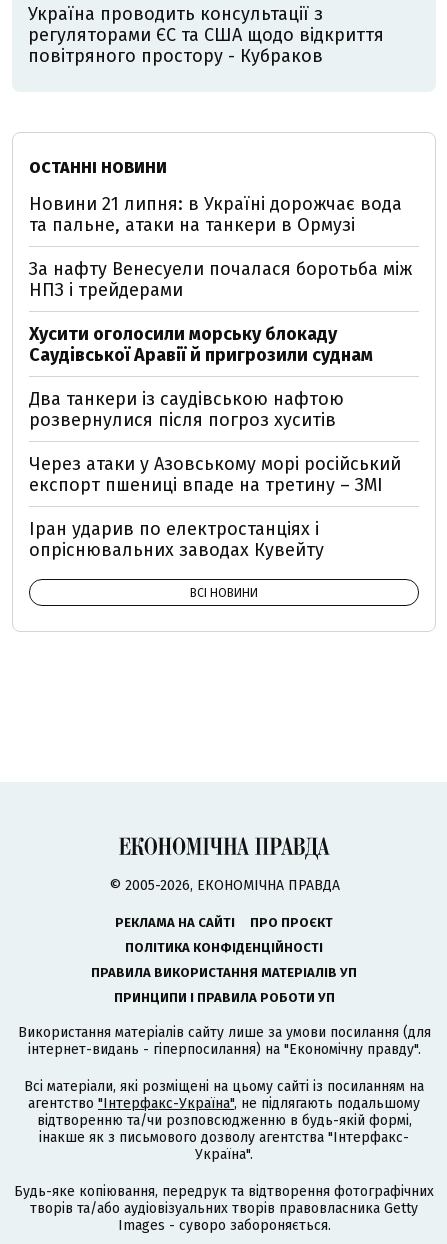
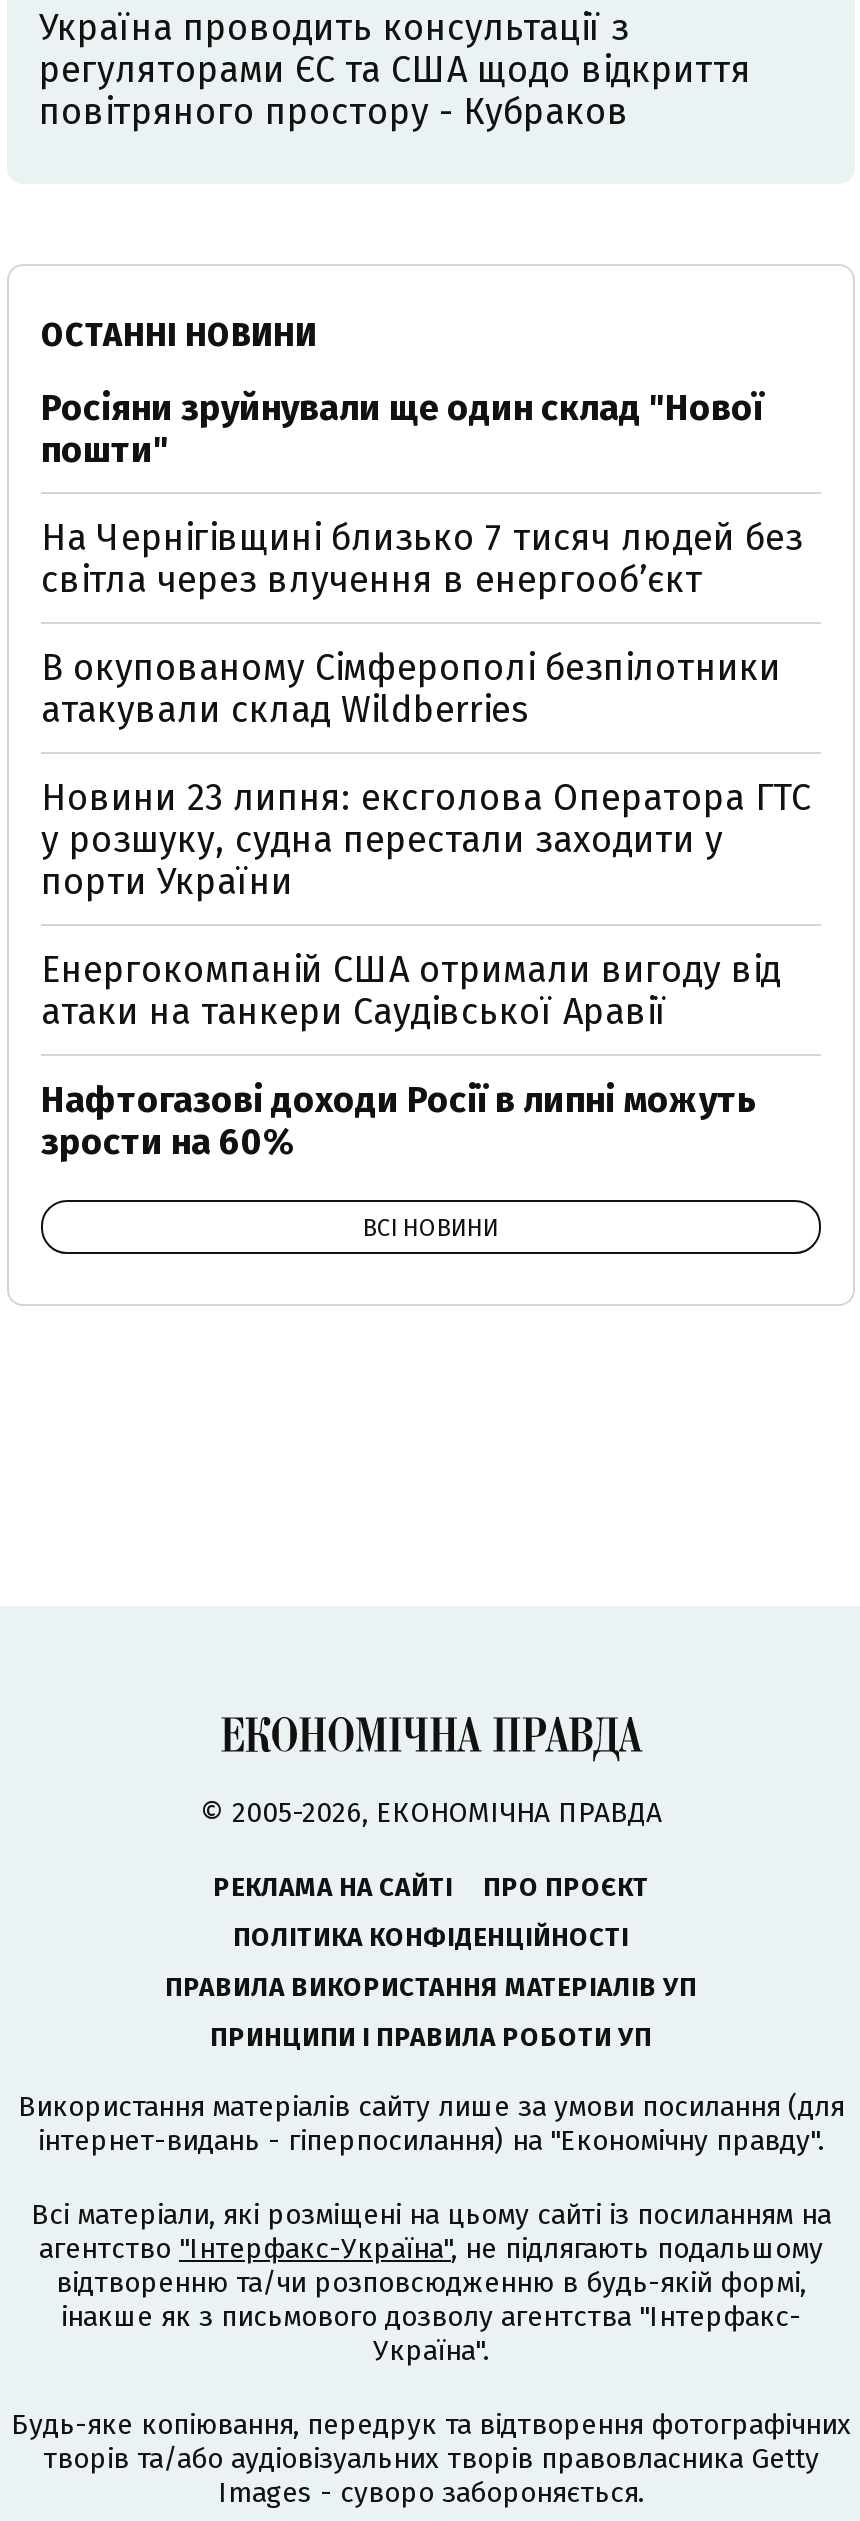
[29,193,402,236] Новини 21 липня: в Україні дорожчає вода | та пальне, атаки на танкери в Ормузі -> [41,386,763,472] Росіяни зруйнували ще один склад "Нової | пошти"
[29,258,412,301] За нафту Венесуели почалася боротьба між | НПЗ і трейдерами -> [41,516,803,602] На Чернігівщині близько 7 тисяч людей без | світла через влучення в енергообʼєкт
[29,323,373,366] Хусити оголосили морську блокаду | Саудівської Аравії й пригрозили суднам -> [41,646,781,732] В окупованому Сімферополі безпілотники | атакували склад Wildberries
[29,388,344,431] Два танкери із саудівською нафтою | розвернулися після погроз хуситів -> [41,776,811,904] Новини 23 липня: ексголова Оператора ГТС | у розшуку, судна перестали заходити у | порти України
[29,453,401,496] Через атаки у Азовському морі російський | експорт пшениці впаде на третину – ЗМІ -> [41,948,781,1034] Енергокомпаній США отримали вигоду від | атаки на танкери Саудівської Аравії
[29,518,324,561] Іран ударив по електростанціях і | опріснювальних заводах Кувейту -> [41,1078,757,1164] Нафтогазові доходи Росії в липні можуть | зрости на 60%

